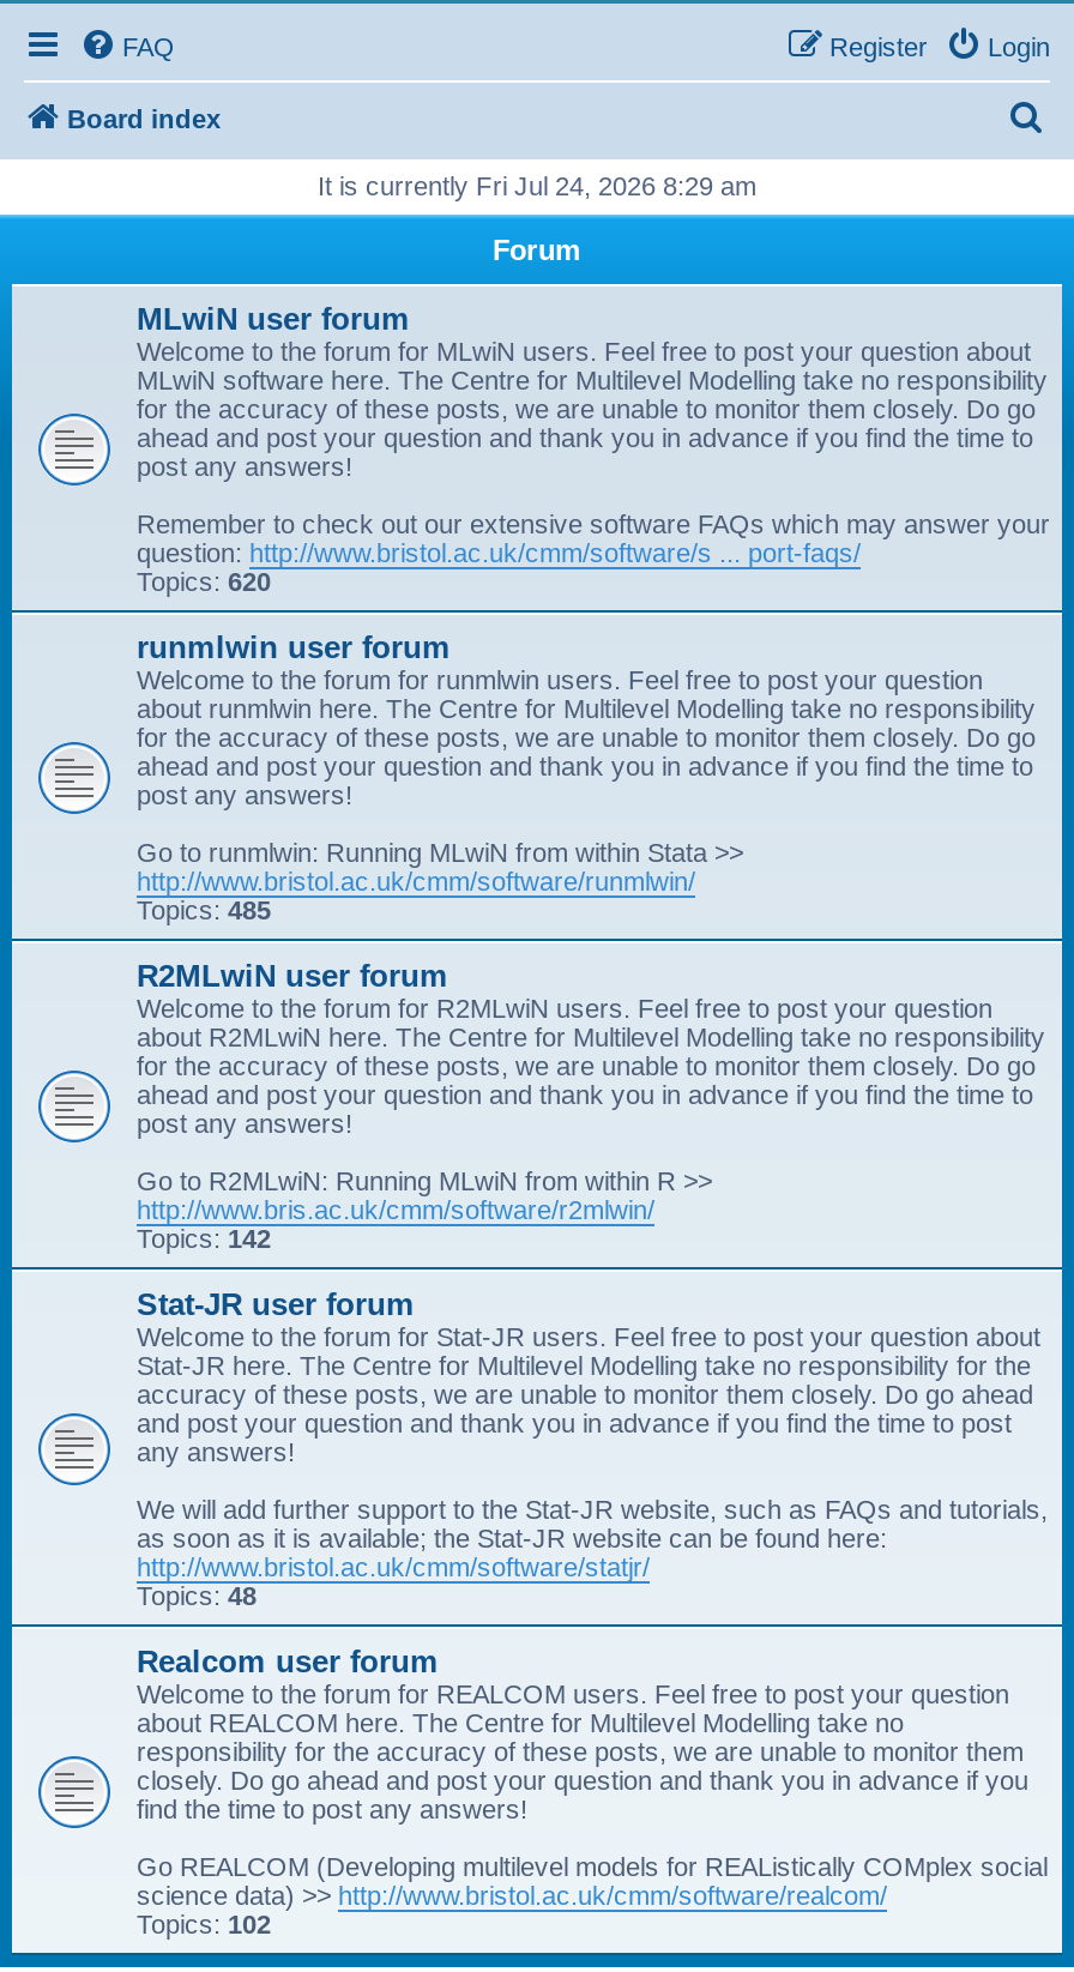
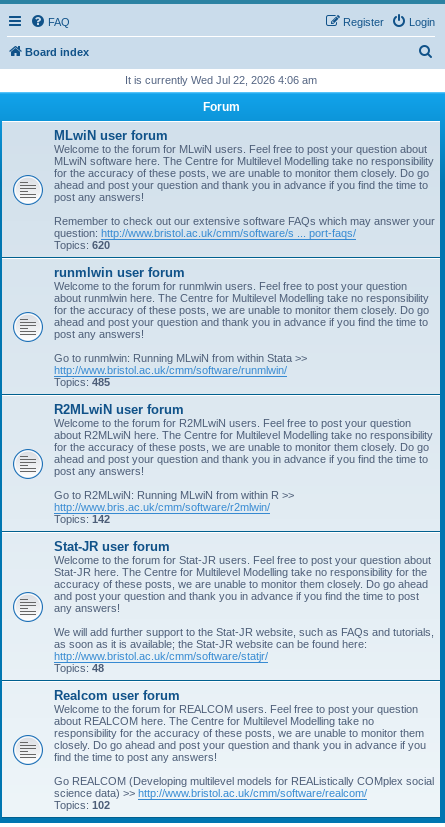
[318,171,756,200] It is currently Fri Jul 24, 2026 8:29 am -> [125,74,317,86] It is currently Wed Jul 22, 2026 4:06 am

